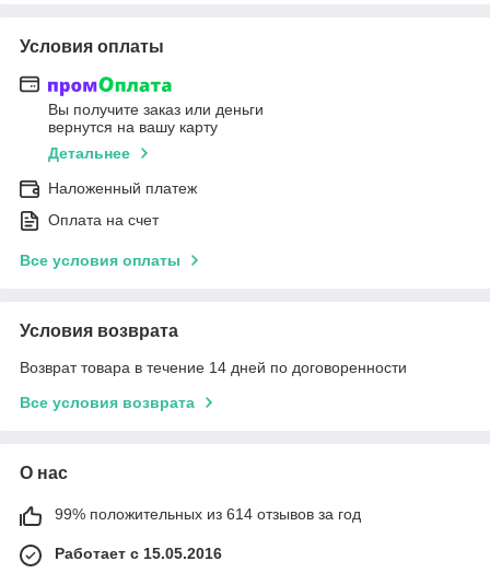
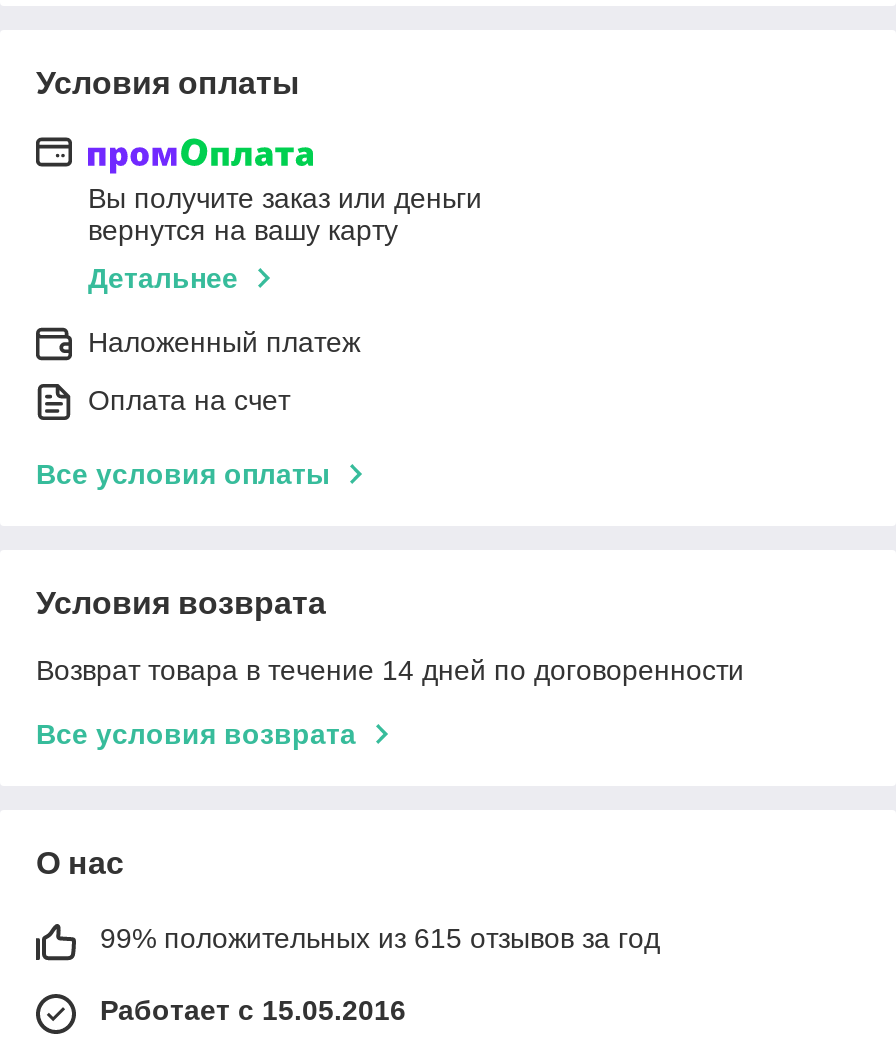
[55,505,361,523] 99% положительных из 614 отзывов за год -> [100,922,660,954] 99% положительных из 615 отзывов за год

